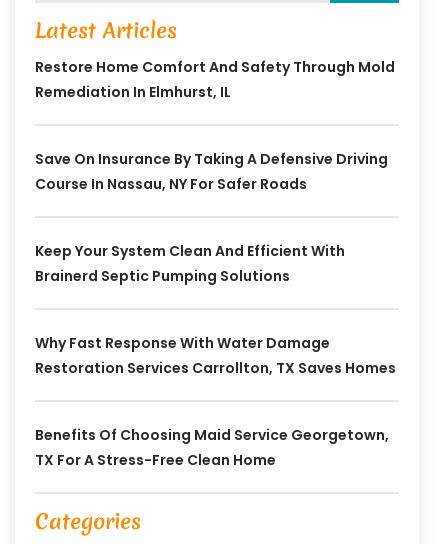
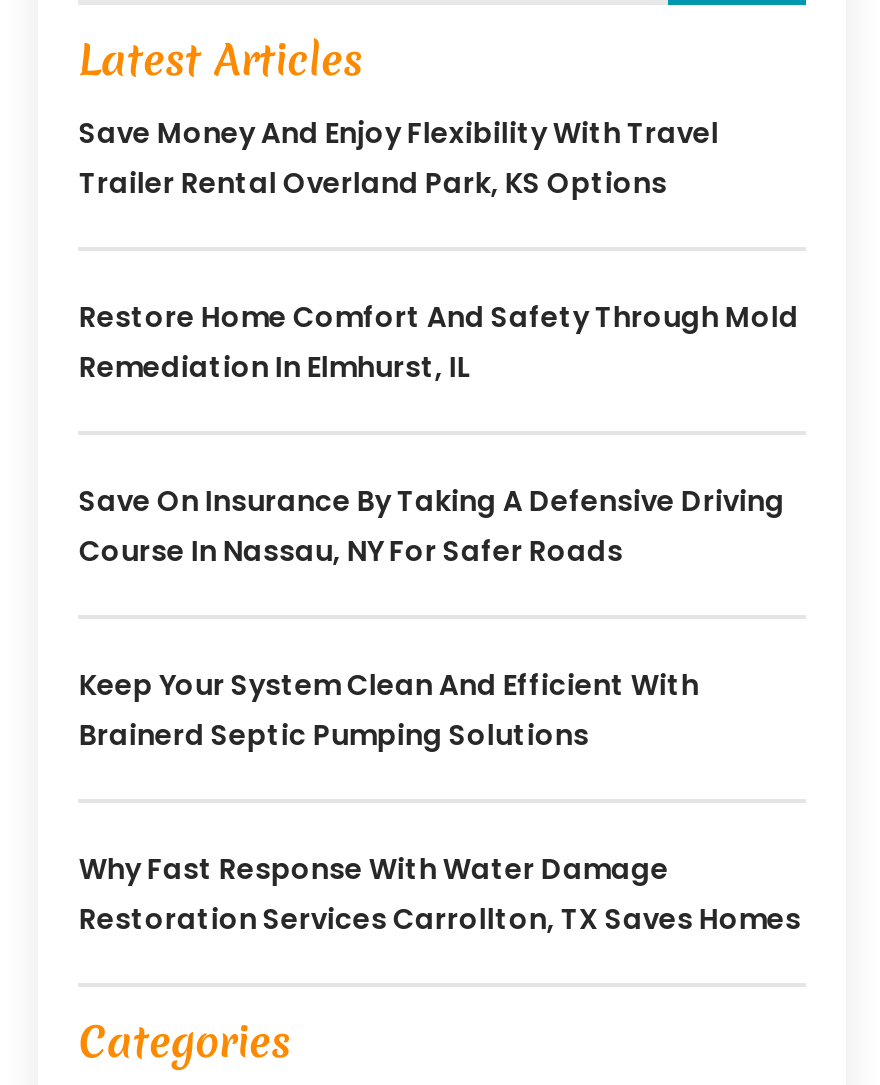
none -> [79,112,719,202] Save Money And Enjoy Flexibility With Travel | Trailer Rental Overland Park, KS Options
moved [35,57,396,378] -> [79,296,801,938]: Restore Home Comfort And Safety Through Mold | Remediation In Elmhurst, IL | Save On Insurance By Taking A Defensive Driving | Course In Nassau, NY For Safer Roads | Keep Your System Clean And Efficient With | Brainerd Septic Pumping Solutions | Why Fast Response With Water Damage | Restoration Services Carrollton, TX Saves Homes
[35,425,389,470] Benefits Of Choosing Maid Service Georgetown, | TX For A Stress-Free Clean Home -> none

